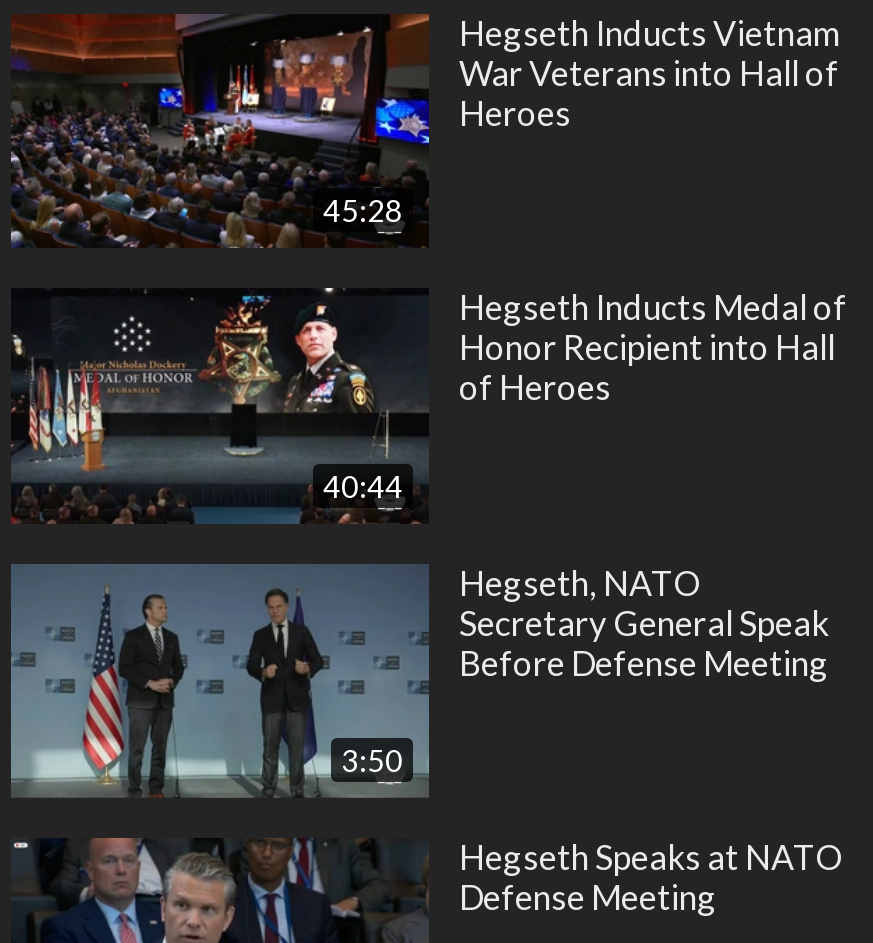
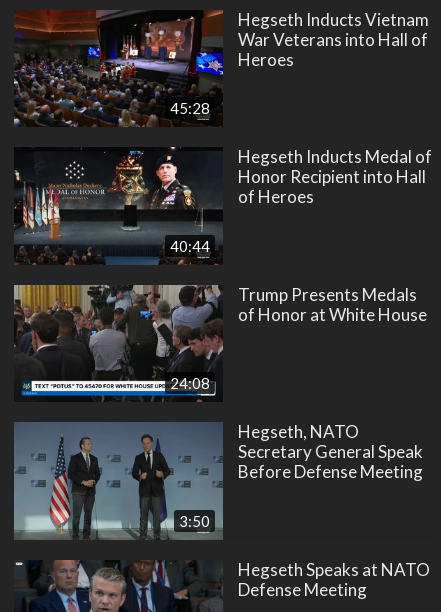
none -> [13,284,223,402] [image] | 24:08
none -> [238,284,427,325] Trump Presents Medals | of Honor at White House

